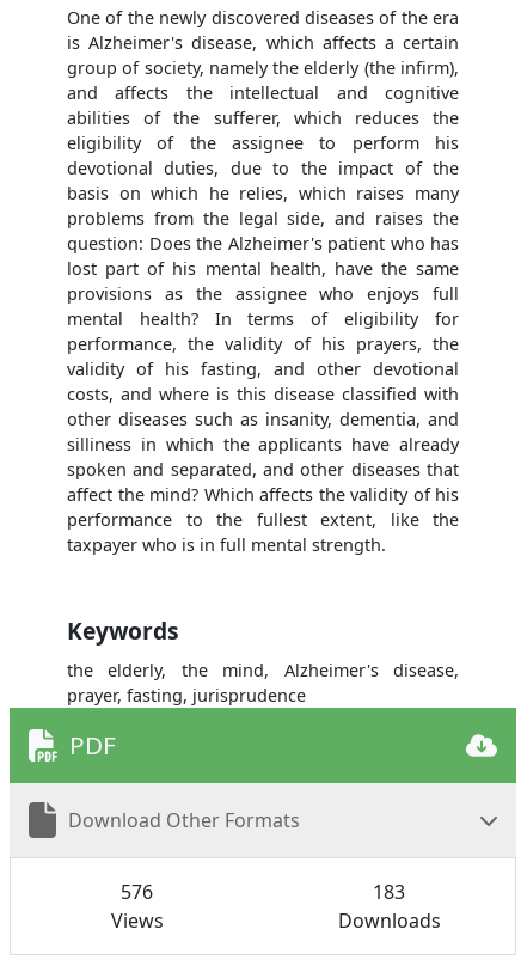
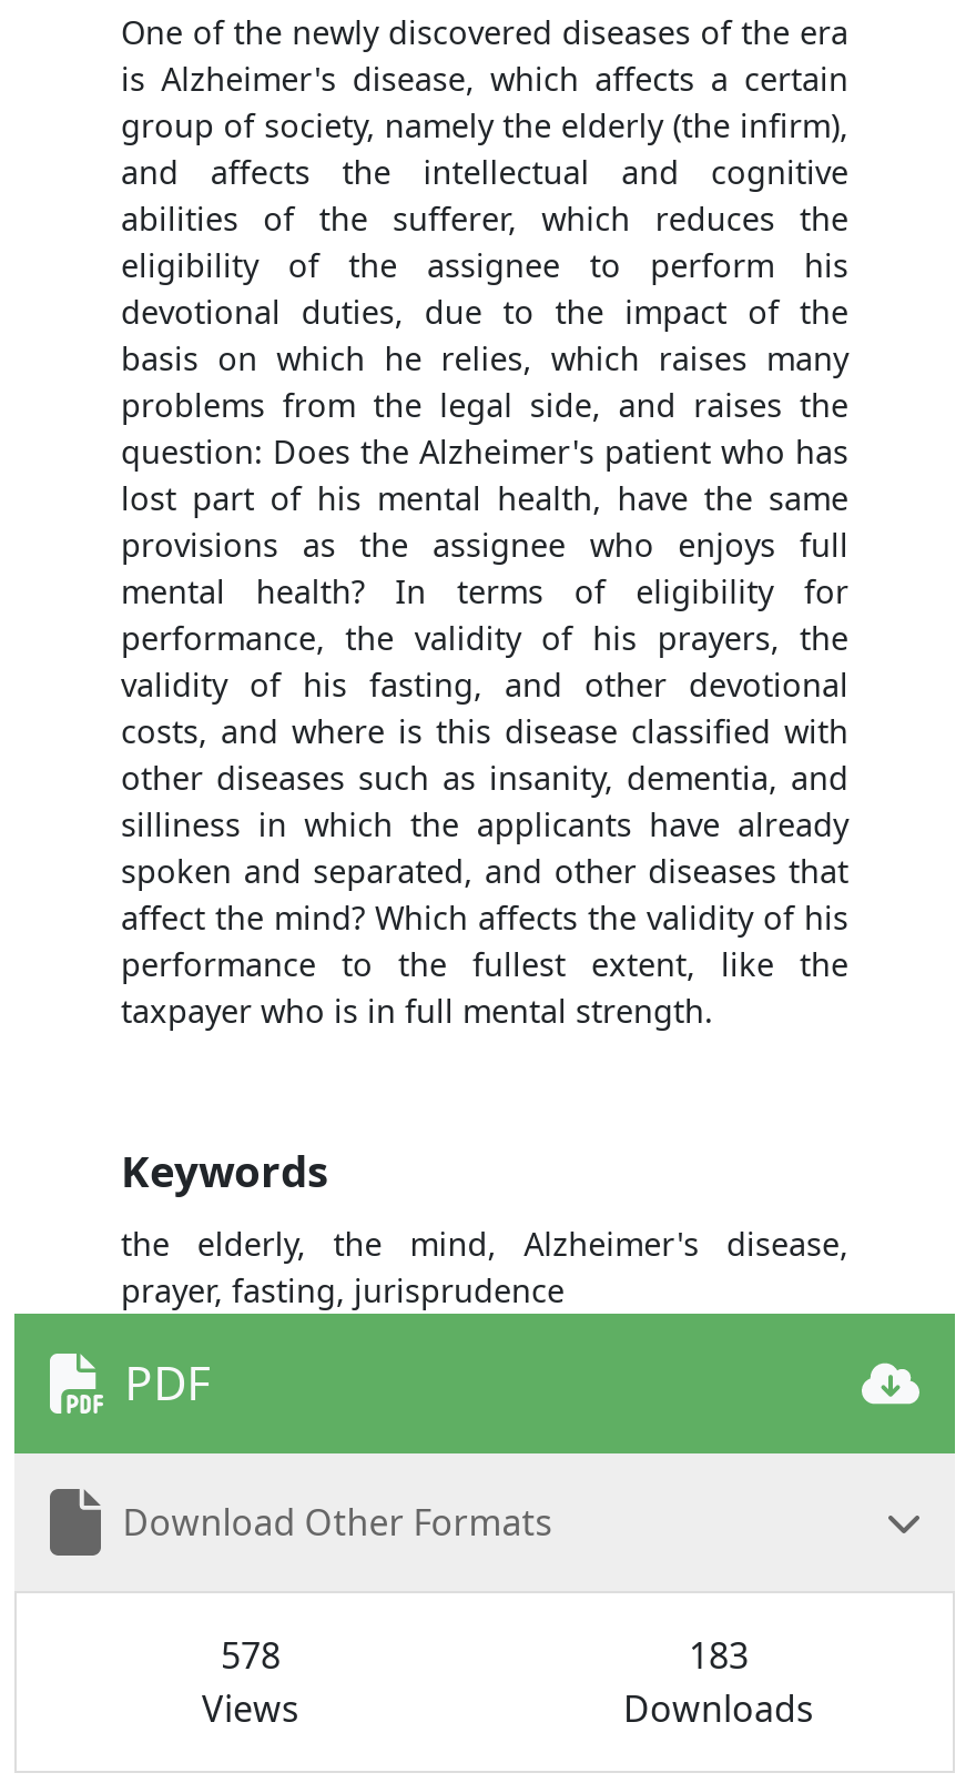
[121,879,153,905] 576 -> [221,1631,281,1680] 578

